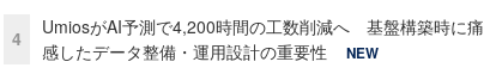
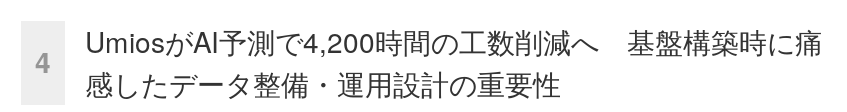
[346,43,378,63] NEW -> none

